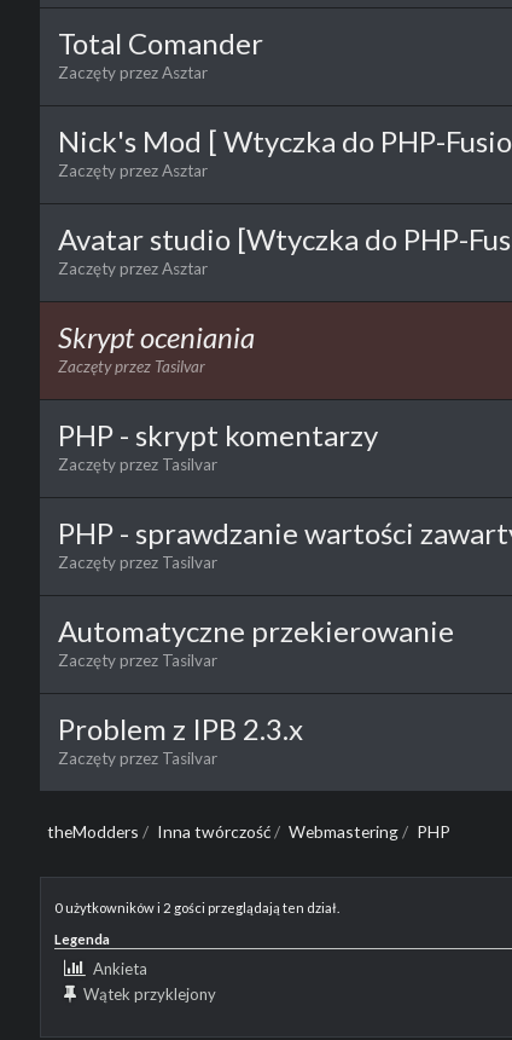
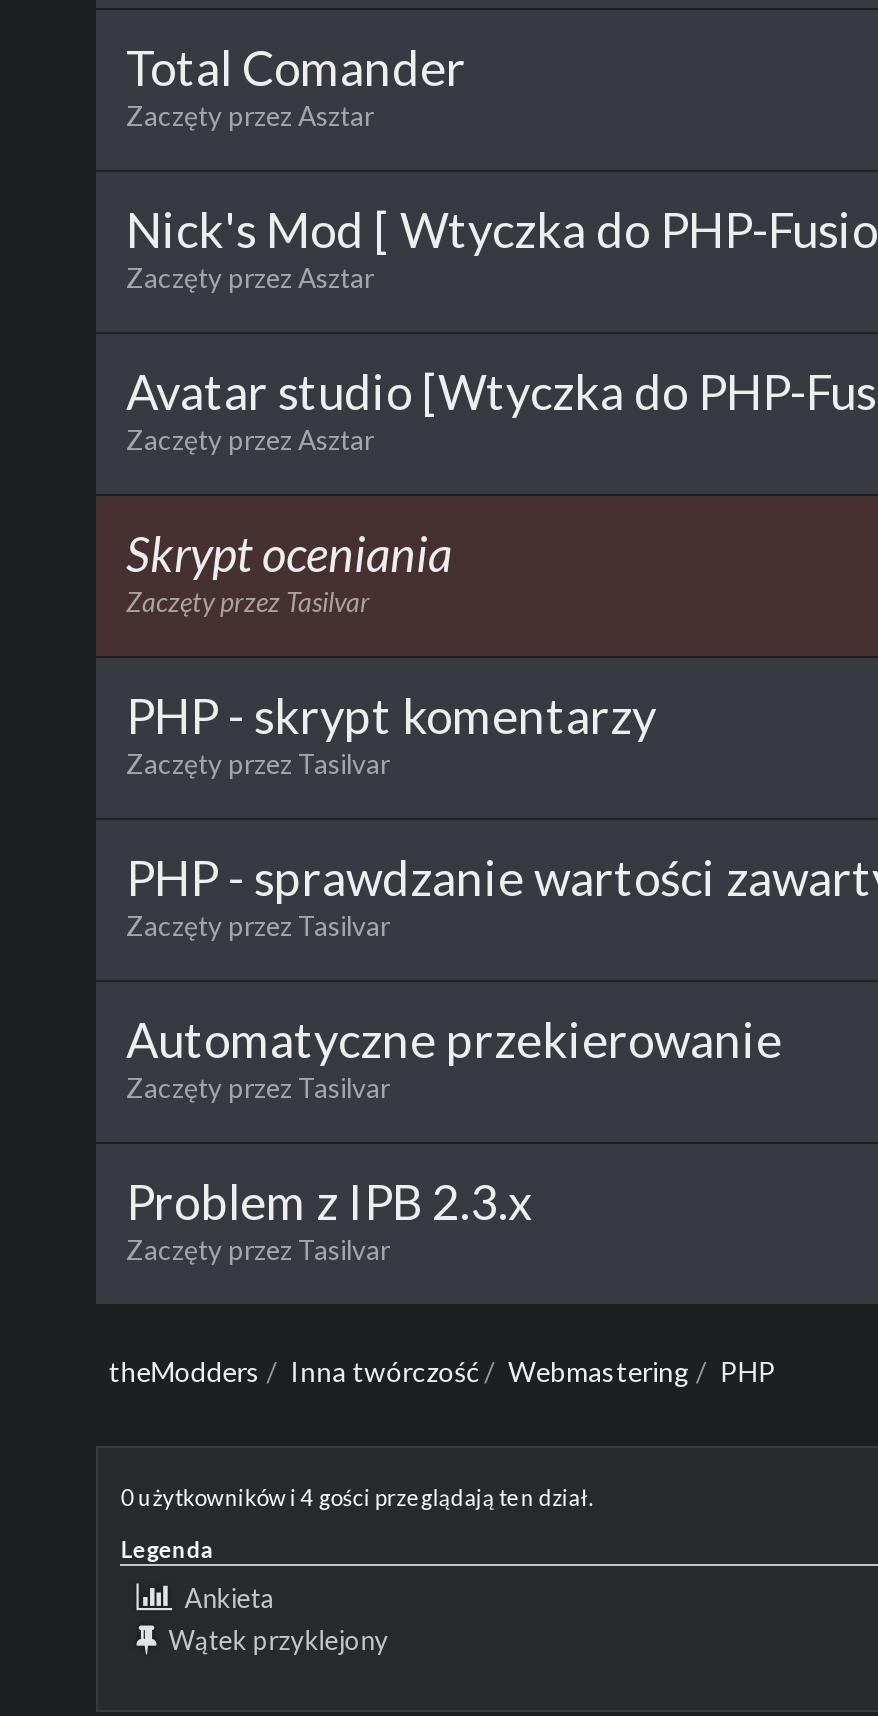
[55,899,340,915] 0 użytkowników i 2 gości przeglądają ten dział. -> [120,1483,592,1509] 0 użytkowników i 4 gości przeglądają ten dział.

